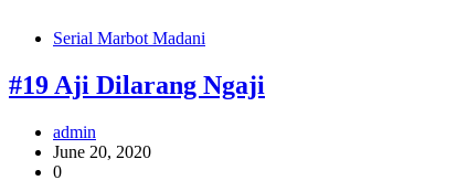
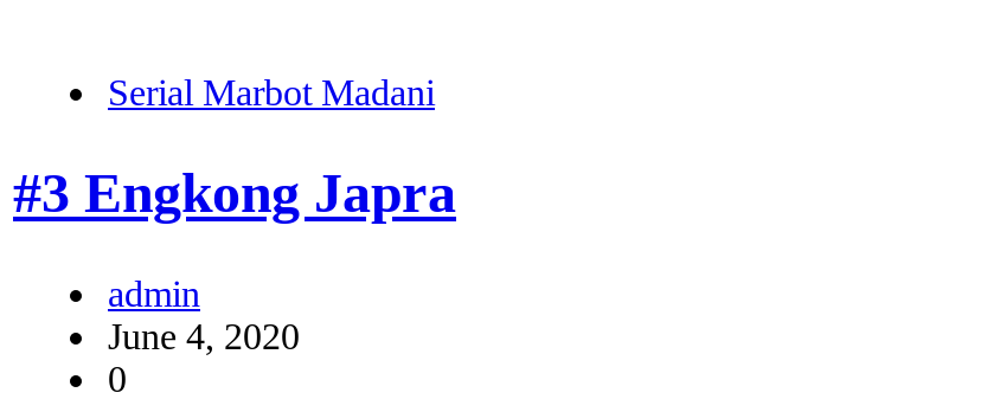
[9,71,265,100] #19 Aji Dilarang Ngaji -> [13,163,456,224] #3 Engkong Japra
[53,143,151,161] June 20, 2020 -> [108,316,300,357] June 4, 2020

